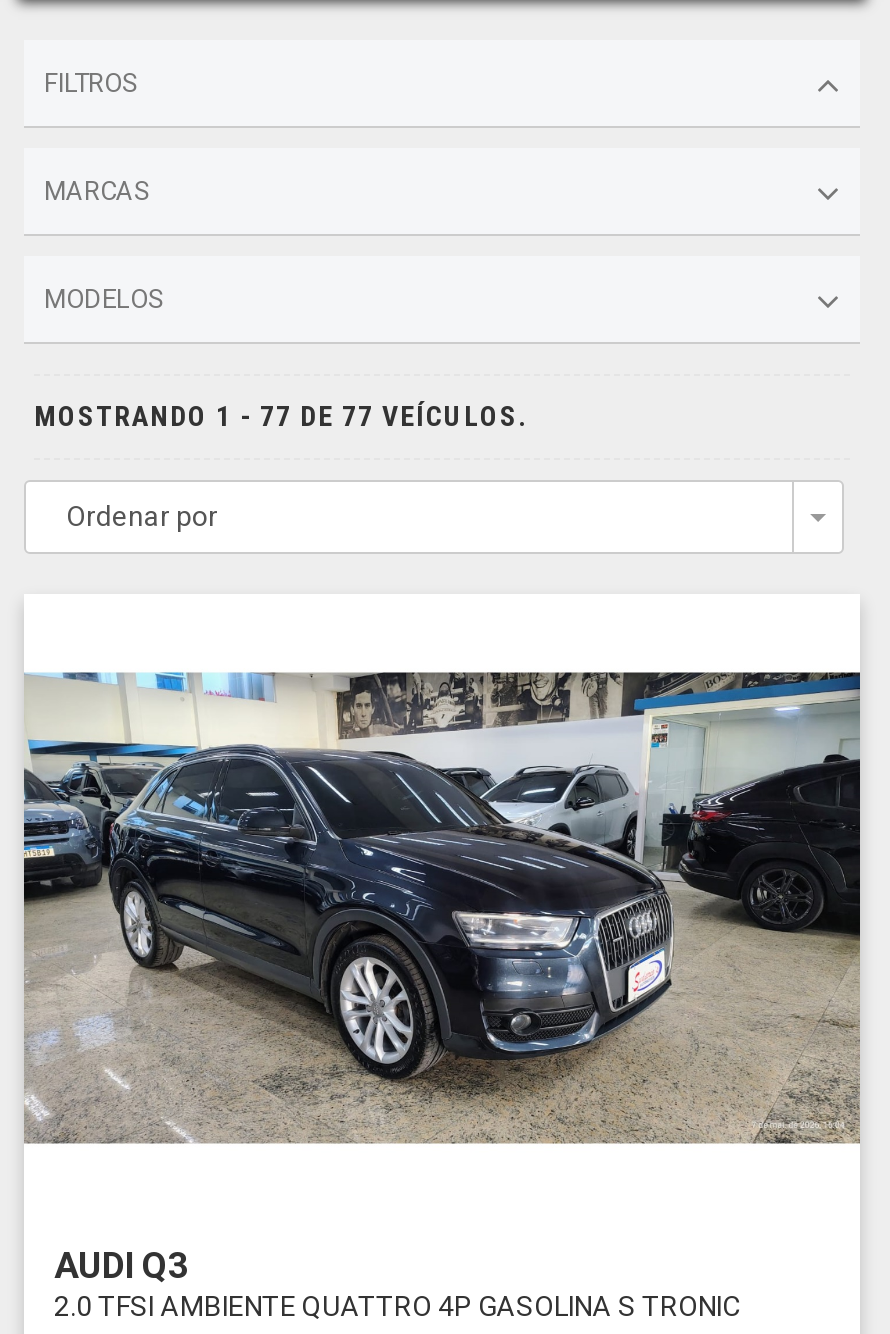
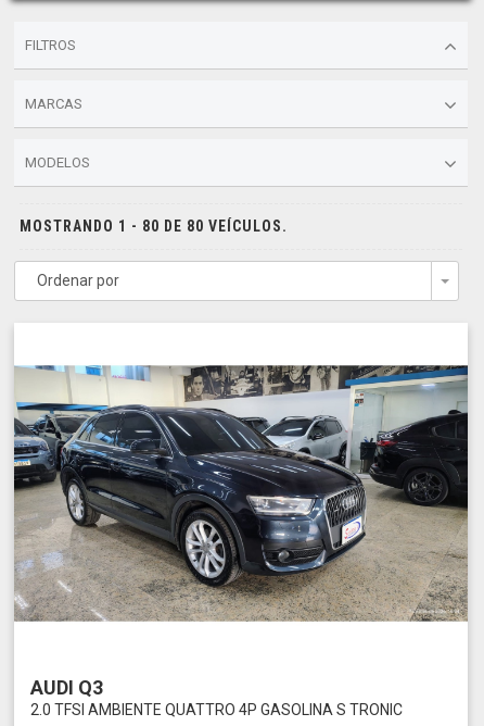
[34,400,528,432] MOSTRANDO 1 - 77 DE 77 VEÍCULOS. -> [20,217,288,235] MOSTRANDO 1 - 80 DE 80 VEÍCULOS.

